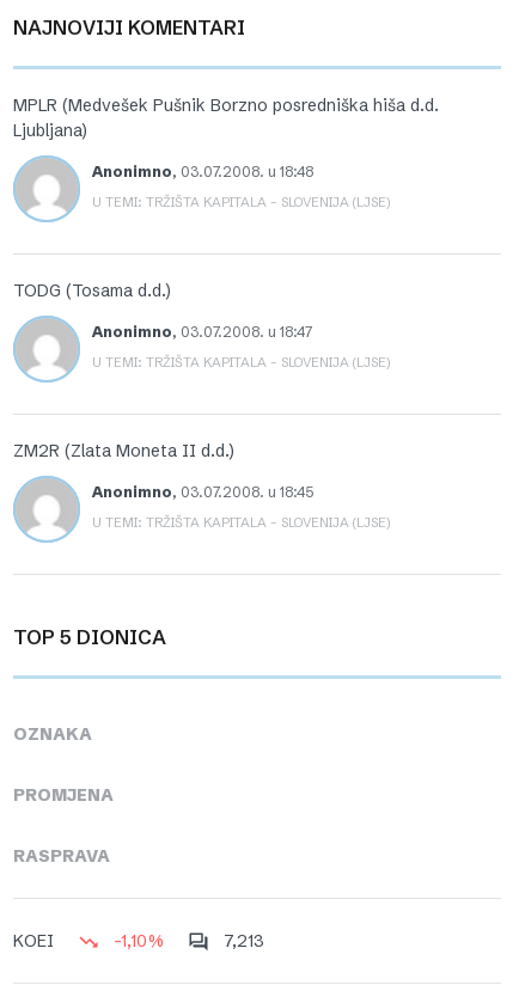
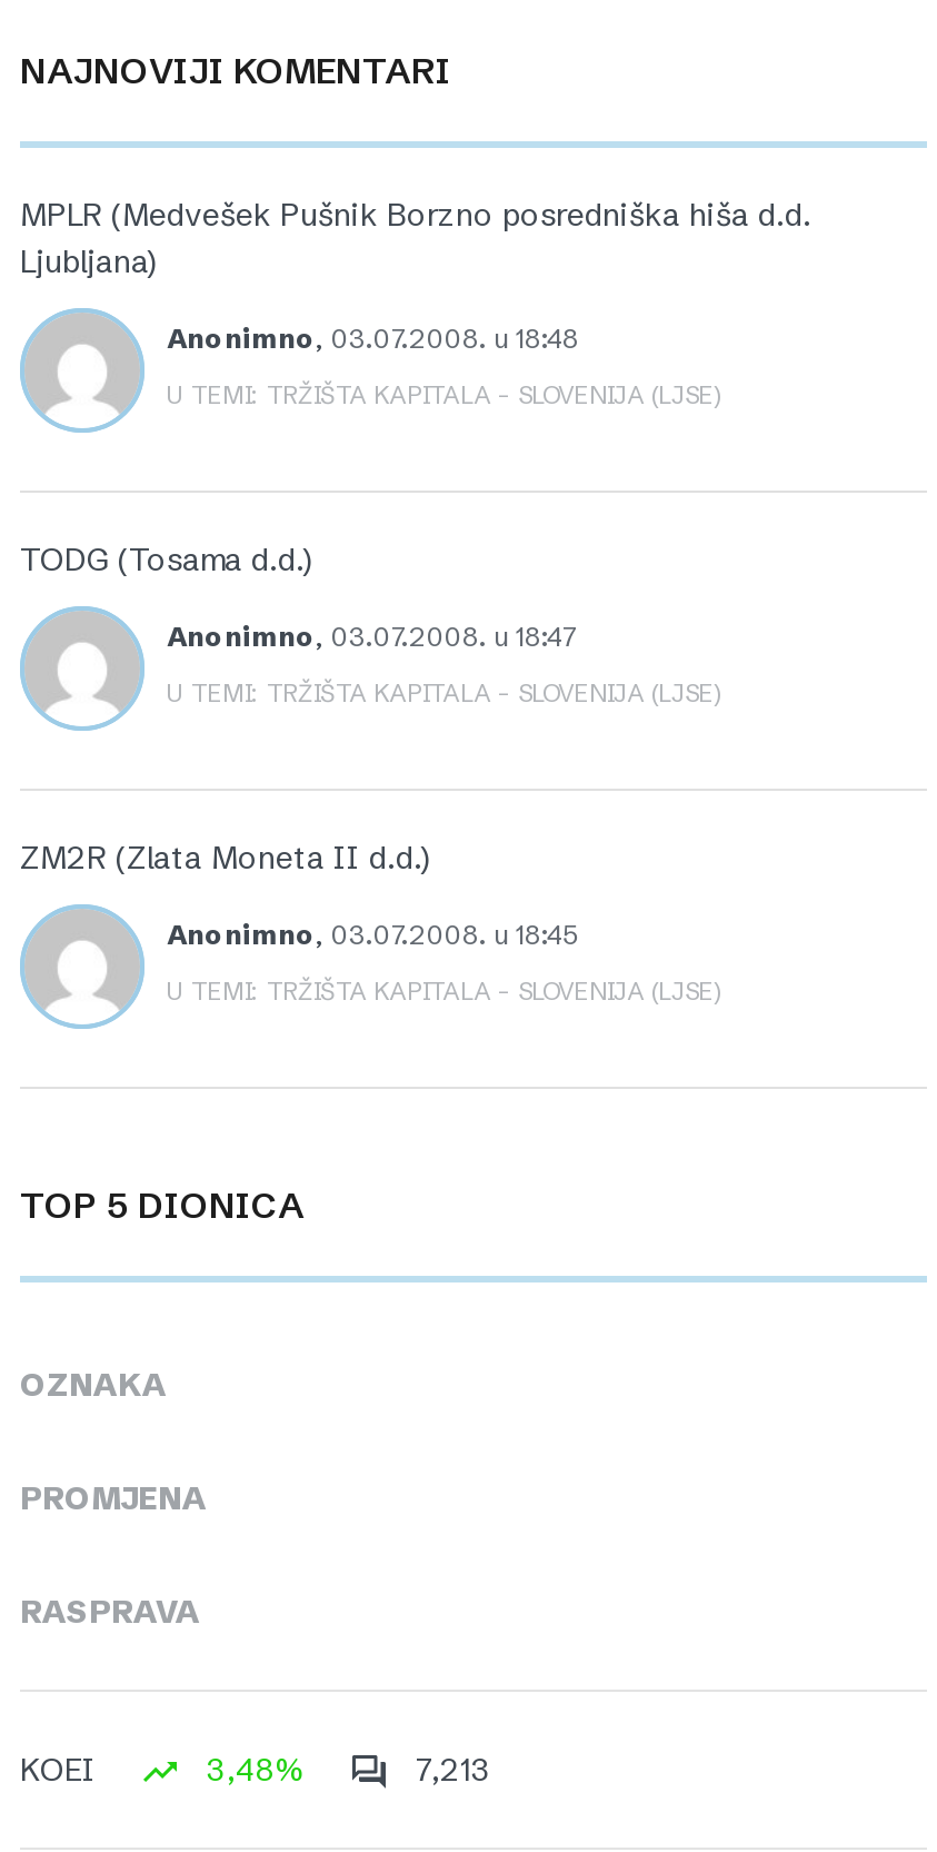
[109,930,164,952] -1,10% -> [198,1750,305,1790] 3,48%

